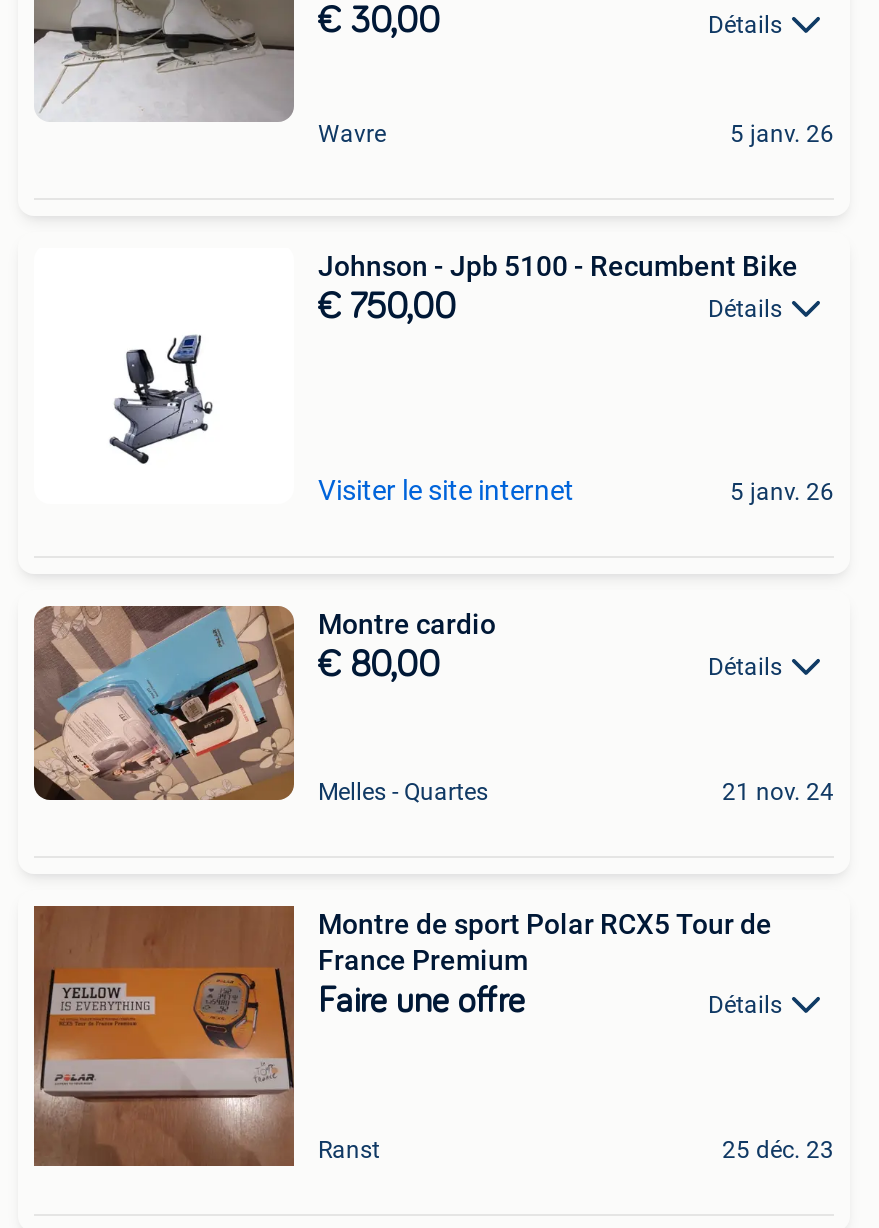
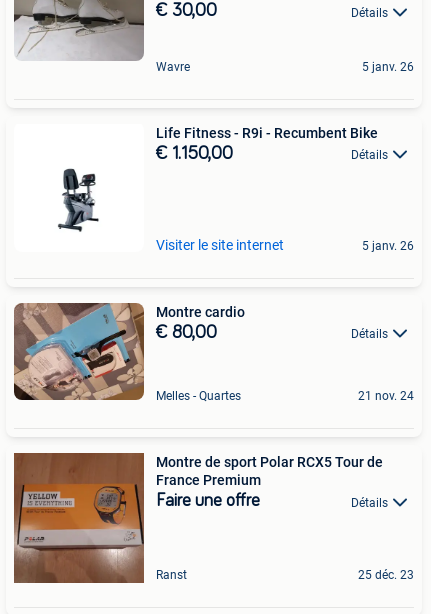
[318,250,798,282] Johnson - Jpb 5100 - Recumbent Bike -> [156,125,378,141] Life Fitness - R9i - Recumbent Bike
[318,290,456,326] € 750,00 -> [156,145,233,163] € 1.150,00
[108,334,214,466] [image] -> [52,168,103,233] [image]

